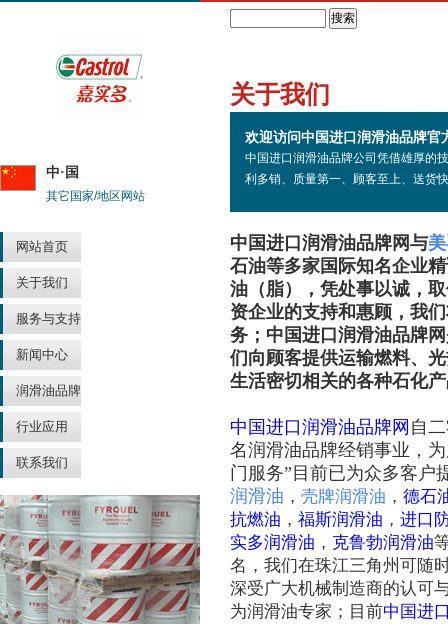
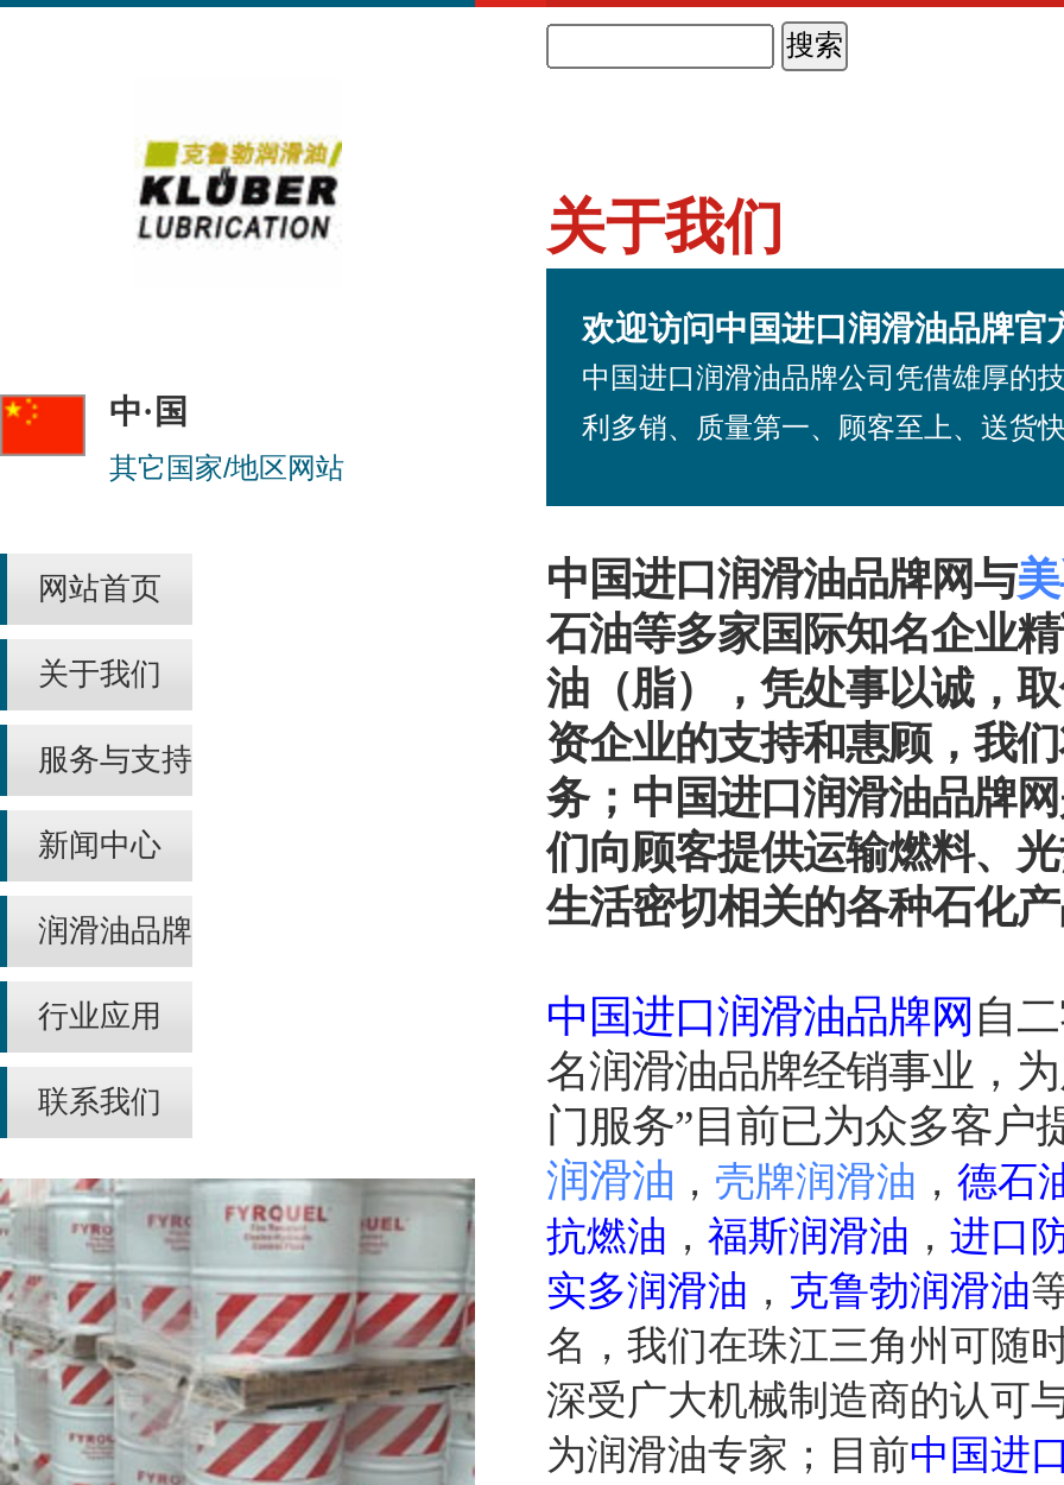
[56,54,144,104] [image] -> [135,133,344,247] [image]

